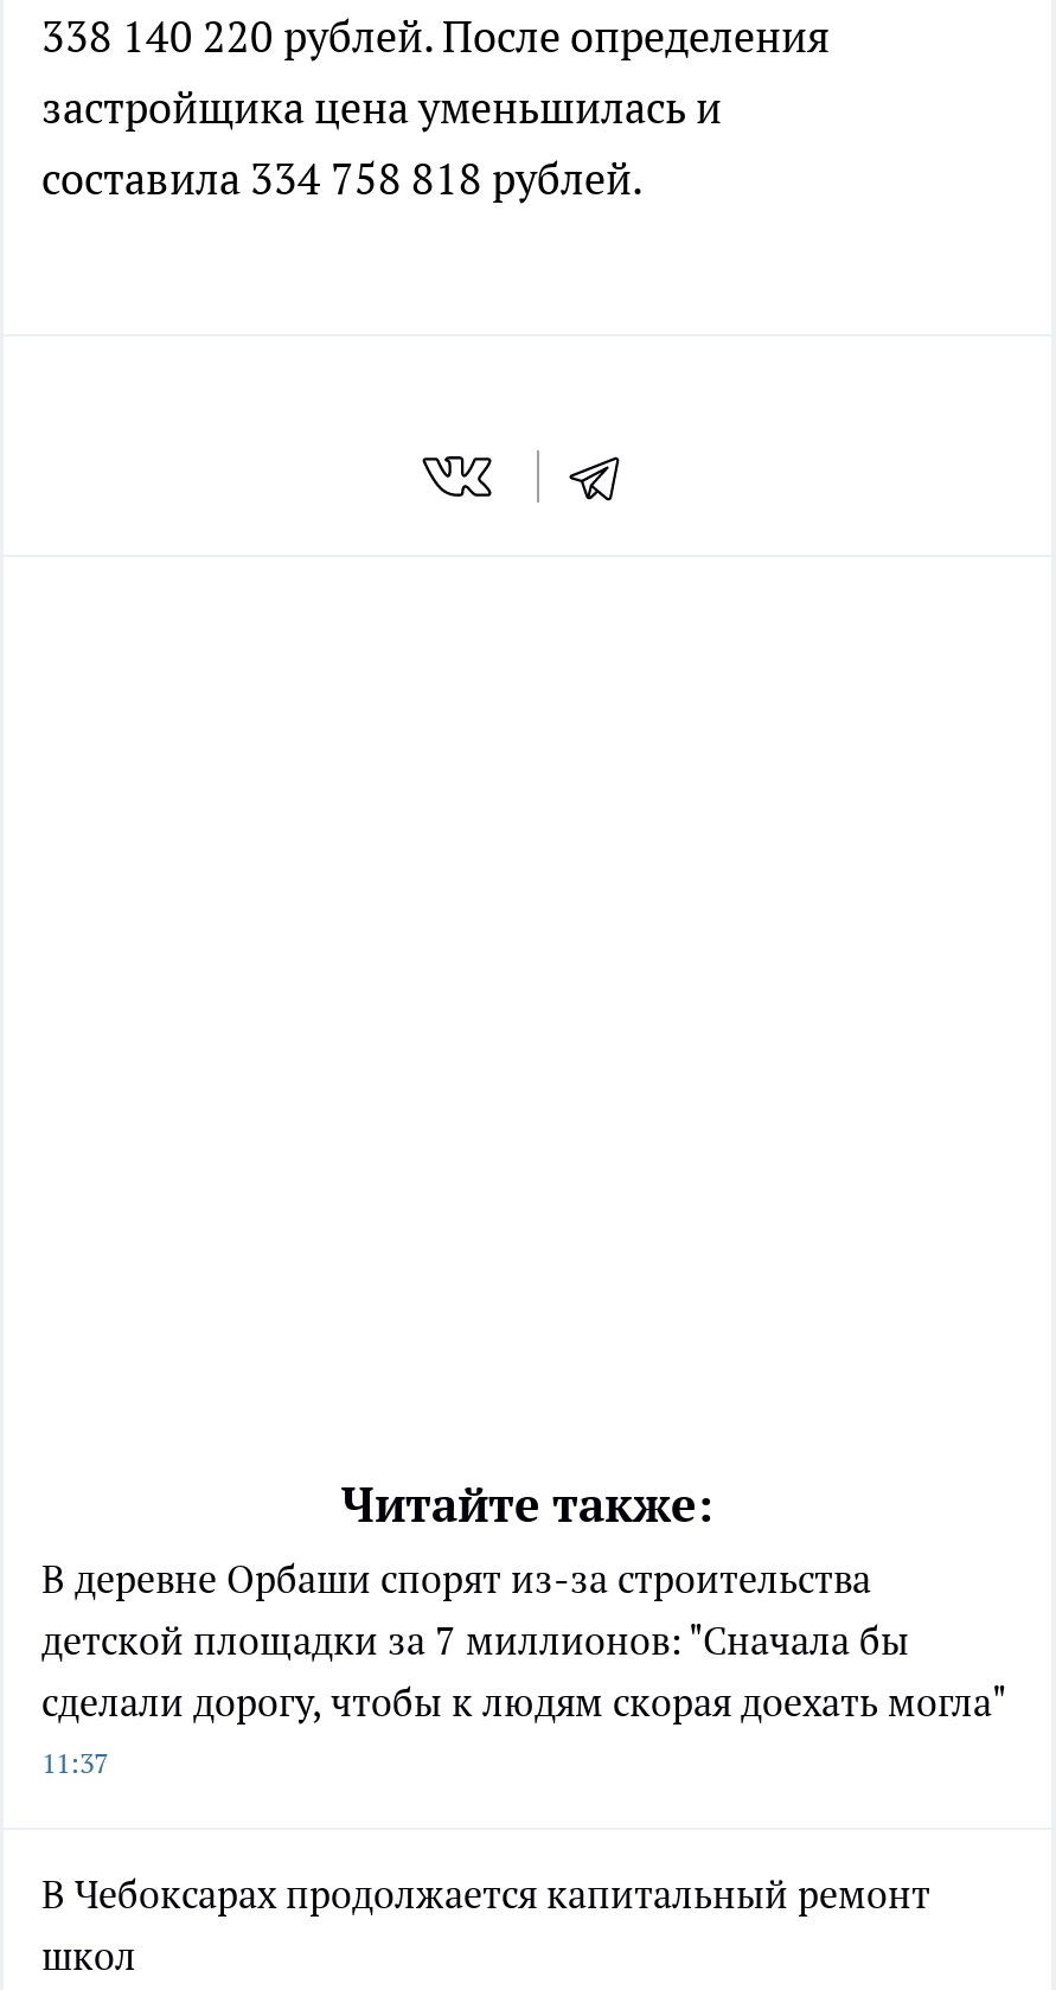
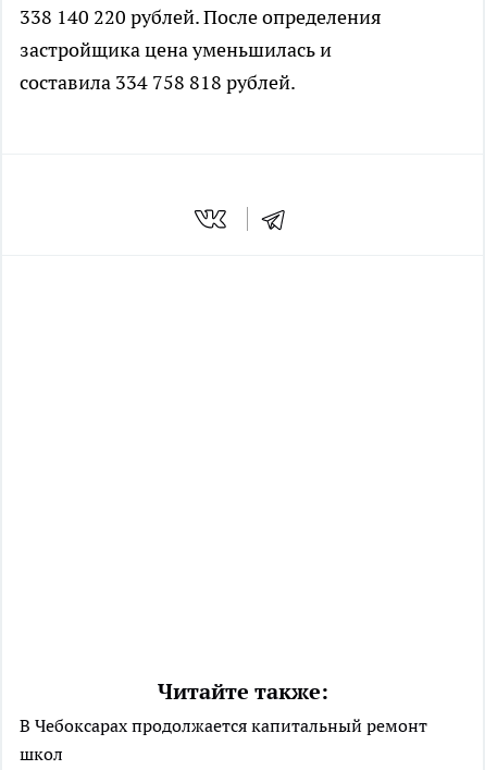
[41,1554,1006,1780] В деревне Орбаши спорят из-за строительства | детской площадки за 7 миллионов: "Сначала бы | сделали дорогу, чтобы к людям скорая доехать могла" | 11:37 -> none

